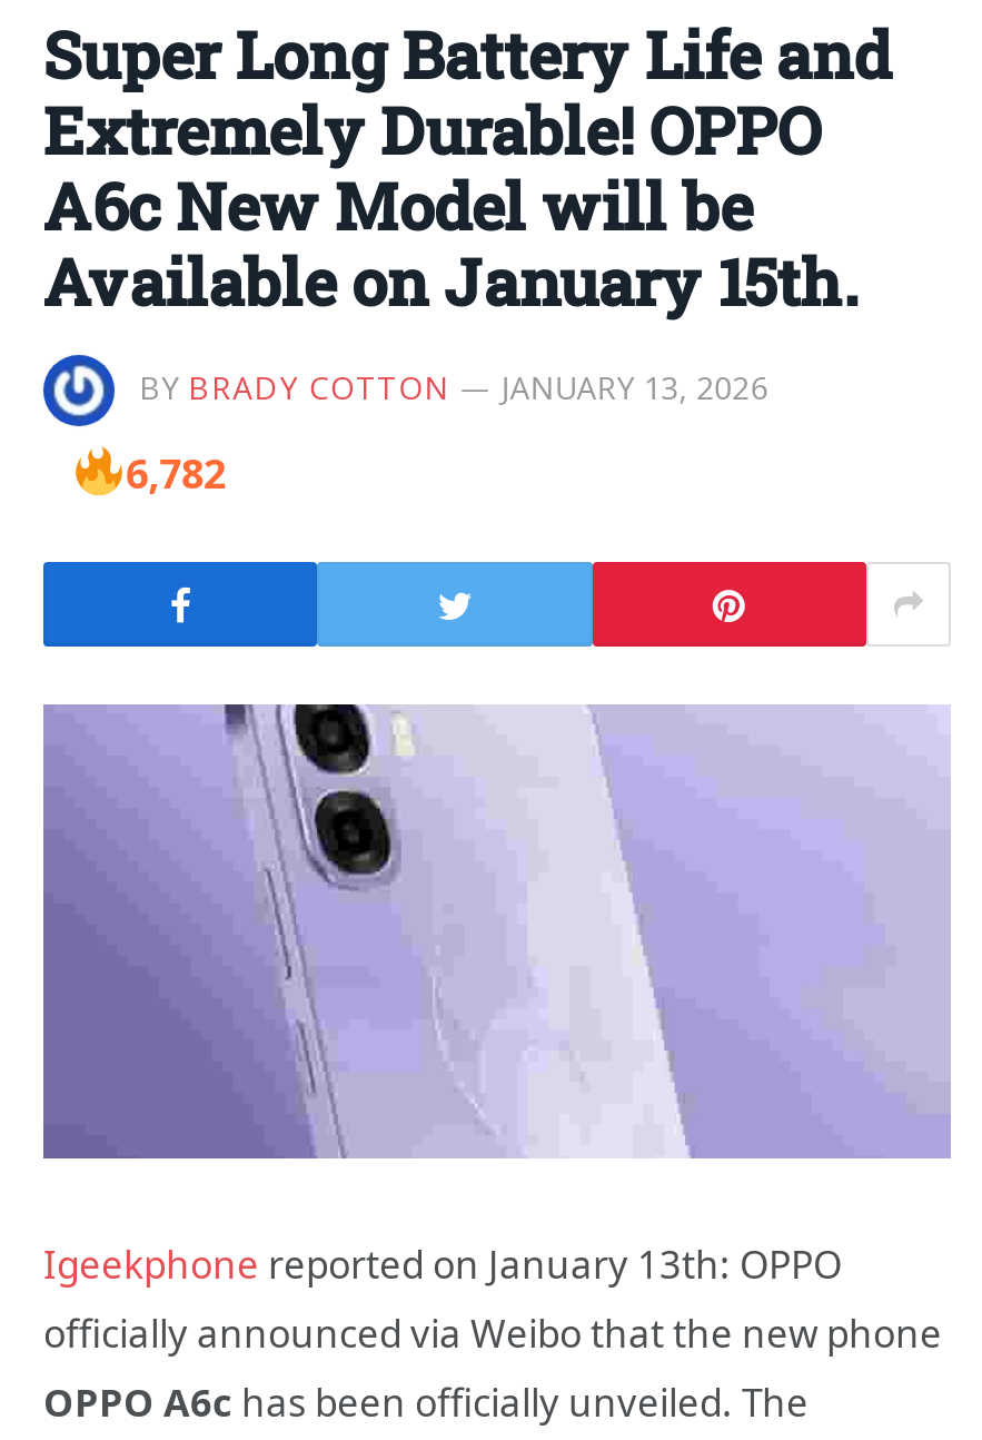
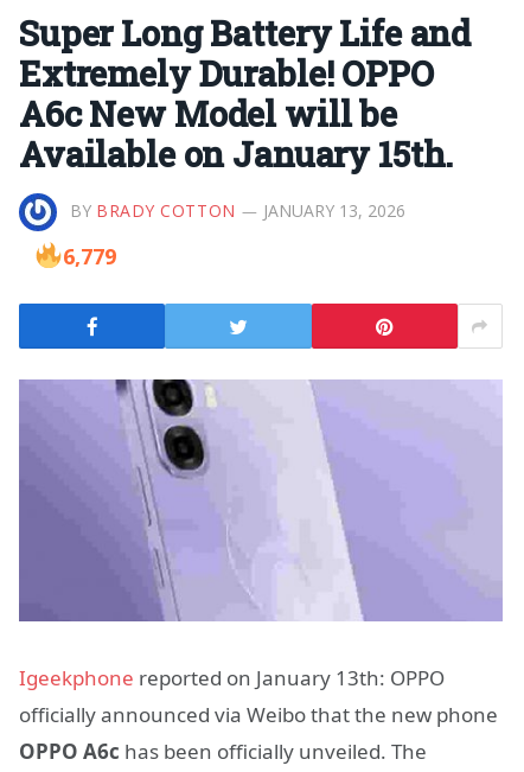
[126,445,226,499] 6,782 -> [63,241,116,270] 6,779

